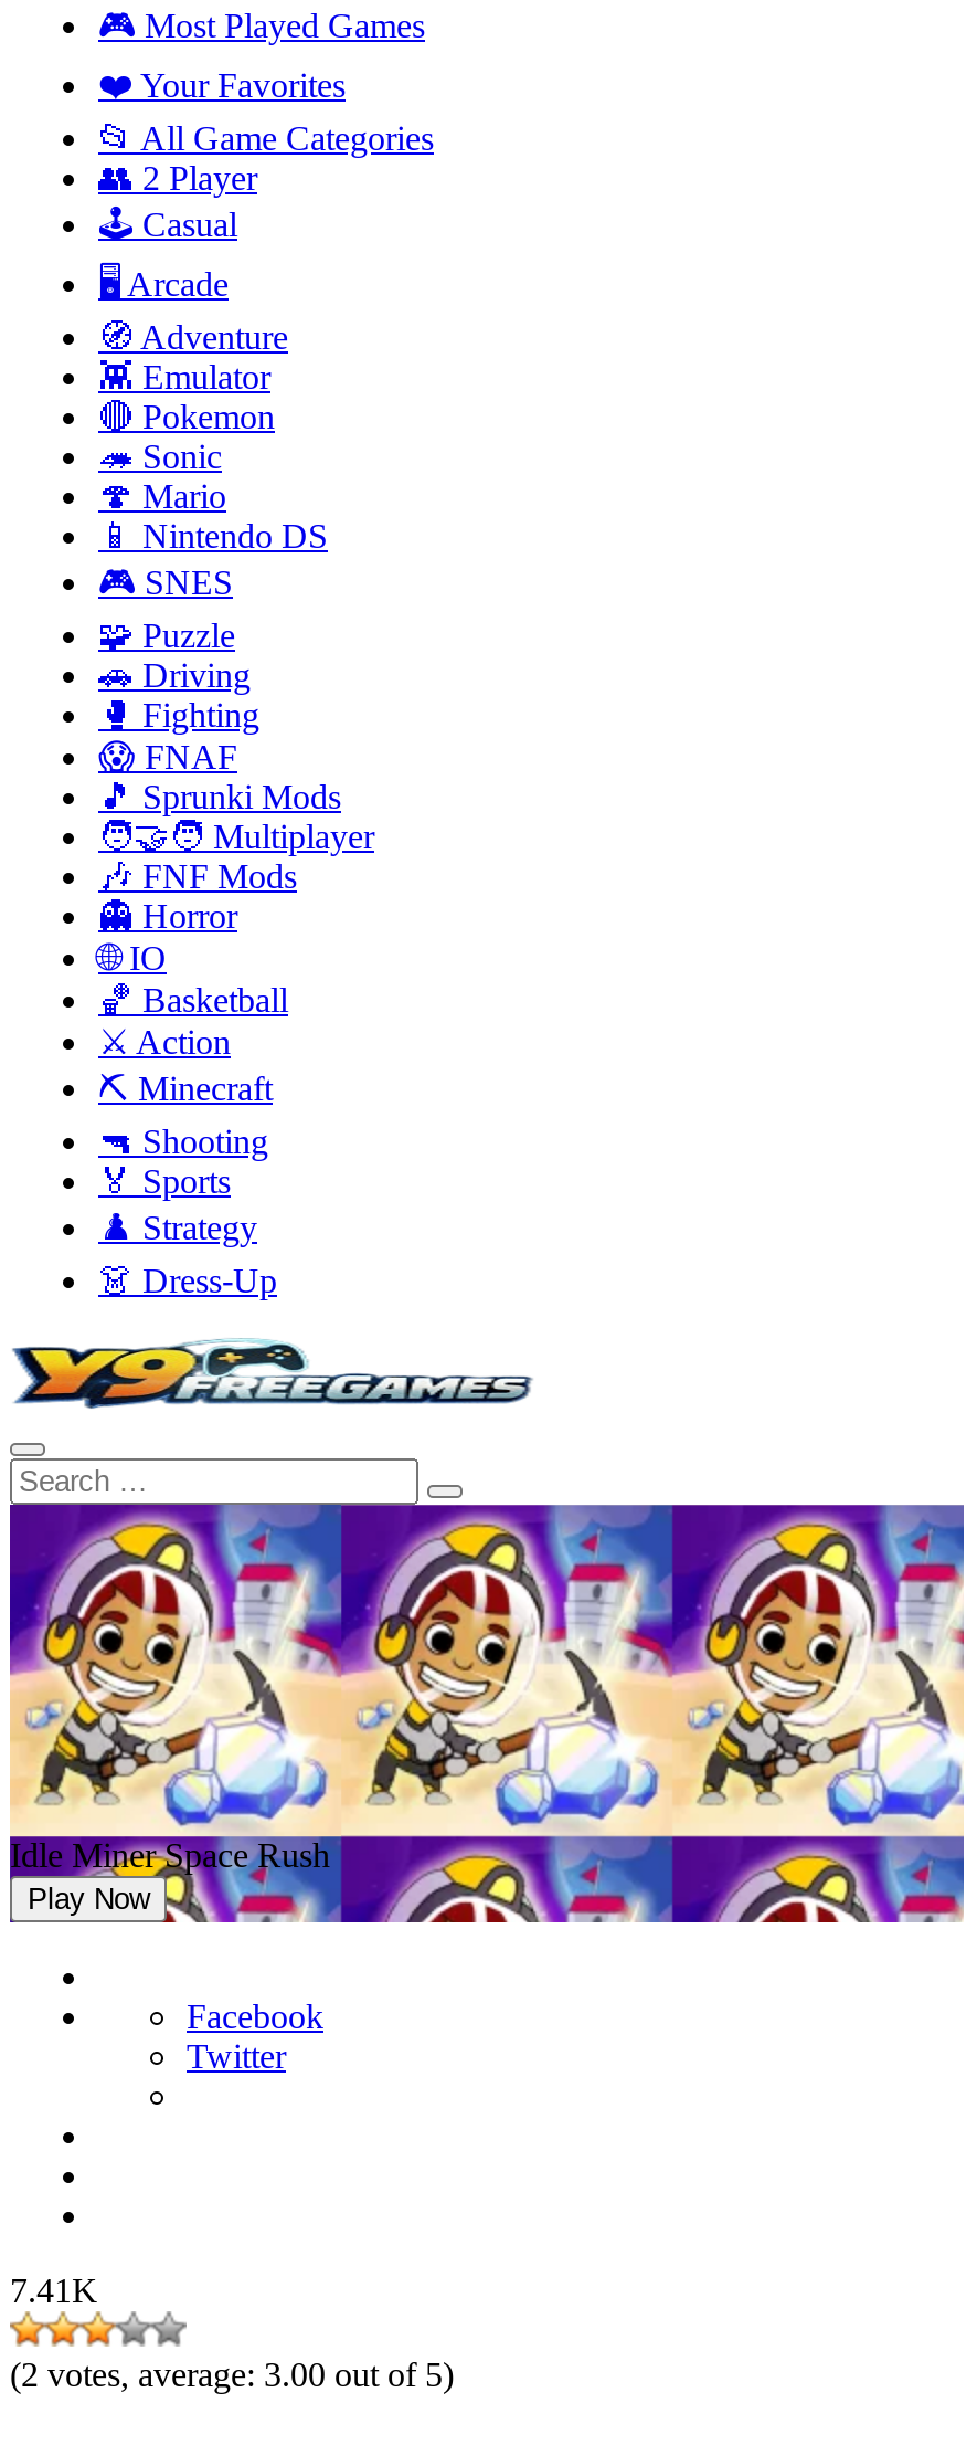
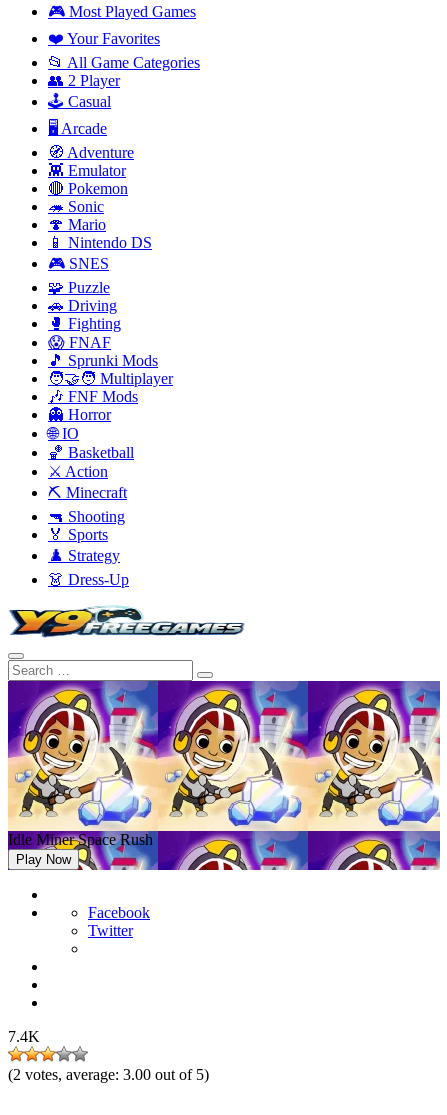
[10,2271,98,2309] 7.41K -> [8,1028,40,1045] 7.4K

